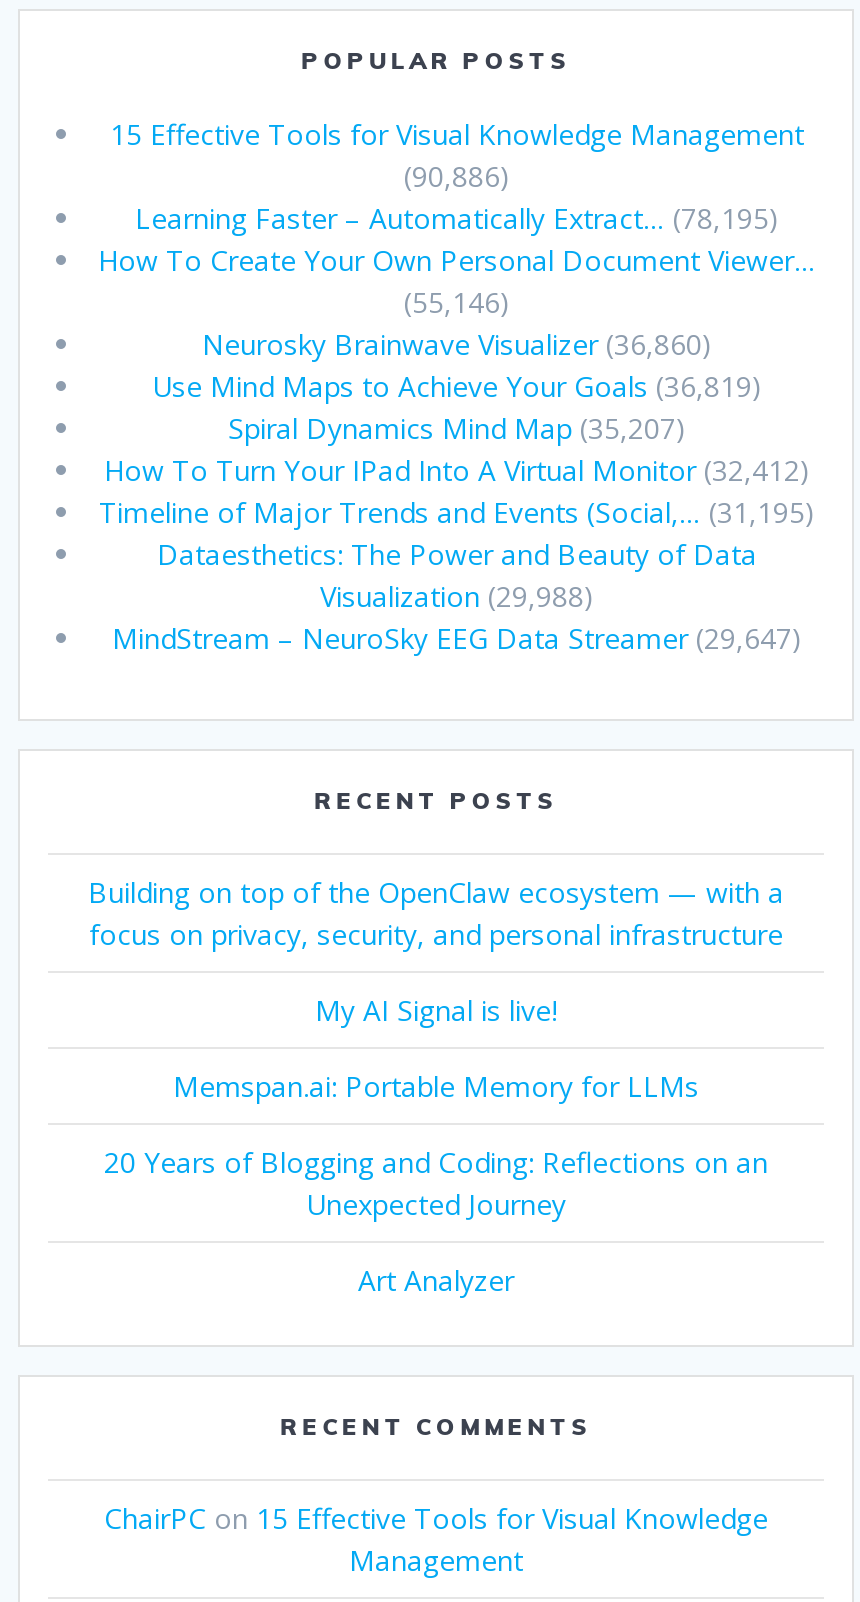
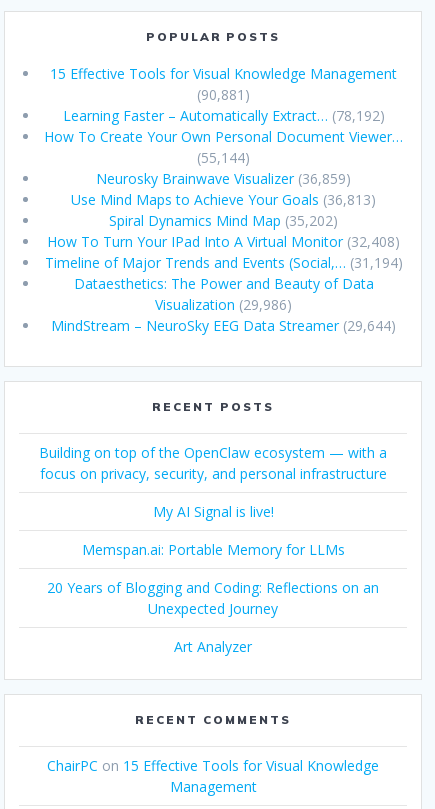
[404,157,510,195] (90,886) -> [197,85,250,104] (90,881)
[135,199,779,237] Learning Faster – Automatically Extract… (78,195) -> [62,106,384,125] Learning Faster – Automatically Extract… (78,192)
[404,283,510,321] (55,146) -> [197,148,250,167] (55,144)
[202,325,712,363] Neurosky Brainwave Visualizer (36,860) -> [96,169,351,188] Neurosky Brainwave Visualizer (36,859)
[152,367,762,405] Use Mind Maps to Achieve Your Goals (36,819) -> [71,190,376,209] Use Mind Maps to Achieve Your Goals (36,813)
[228,409,686,447] Spiral Dynamics Mind Map (35,207) -> [109,211,338,230] Spiral Dynamics Mind Map (35,202)
[104,451,810,489] How To Turn Your IPad Into A Virtual Monitor (32,412) -> [47,232,400,251] How To Turn Your IPad Into A Virtual Monitor (32,408)
[99,493,815,531] Timeline of Major Trends and Events (Social,… (31,195) -> [44,253,402,272] Timeline of Major Trends and Events (Social,… (31,194)
[320,577,594,615] Visualization (29,988) -> [155,295,292,314] Visualization (29,986)
[112,619,802,657] MindStream – NeuroSky EEG Data Streamer (29,647) -> [51,316,396,335] MindStream – NeuroSky EEG Data Streamer (29,644)

